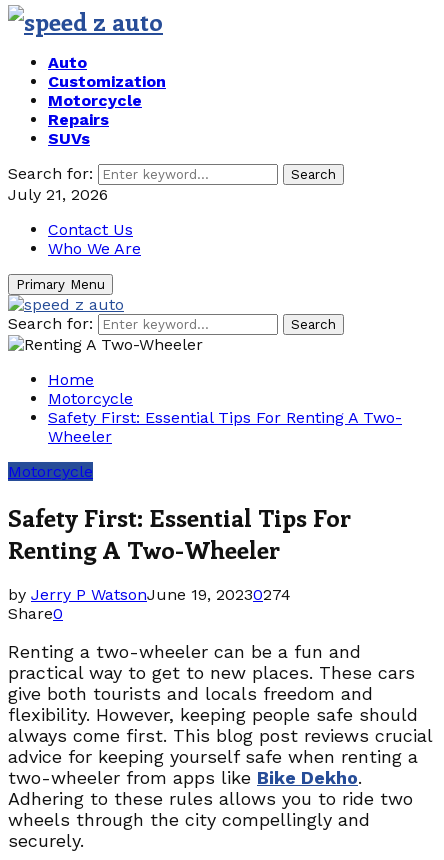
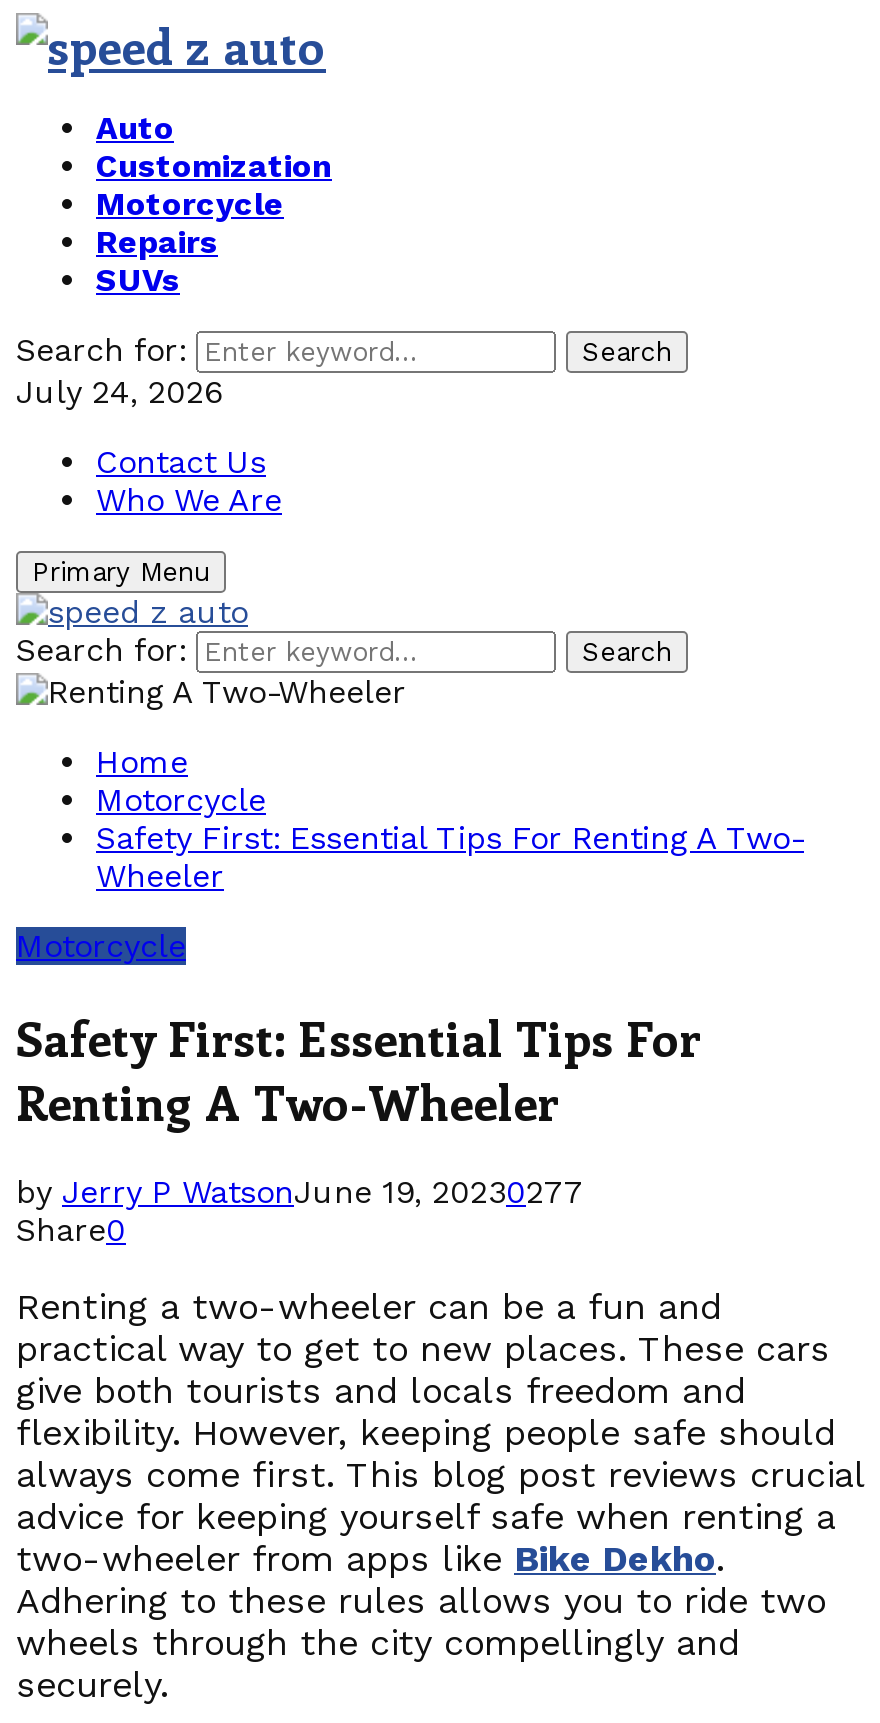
[8,185,108,204] July 21, 2026 -> [16,373,222,411] July 24, 2026
[8,585,291,604] by Jerry P WatsonJune 19, 20230274 -> [16,1173,584,1211] by Jerry P WatsonJune 19, 20230277

